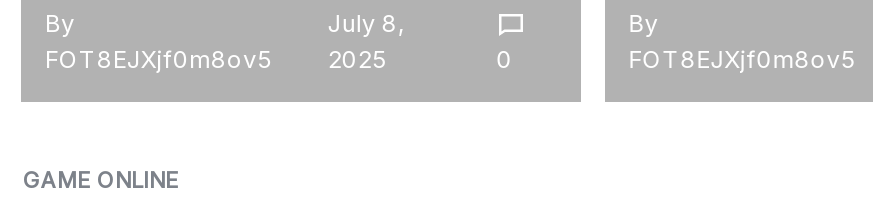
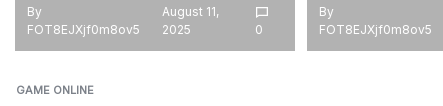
[328,8,404,38] July 8, -> [162,4,219,19] August 11,

